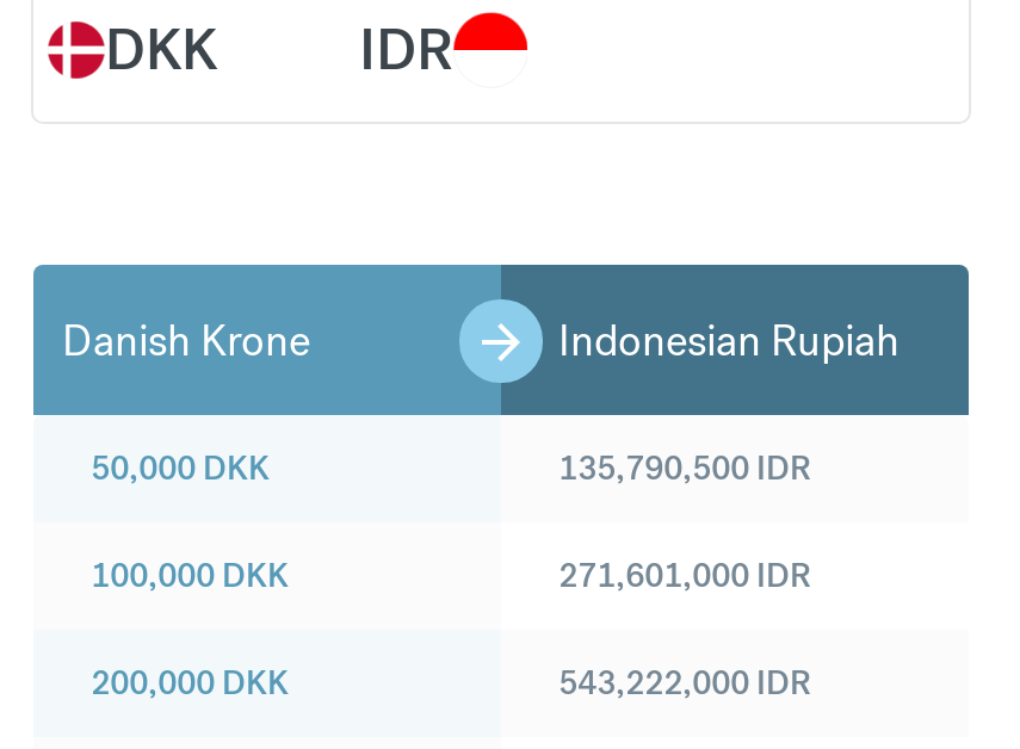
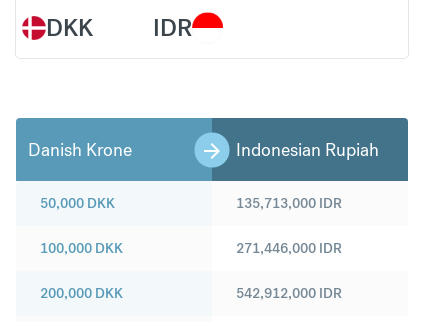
[558,447,811,489] 135,790,500 IDR -> [236,194,342,212] 135,713,000 IDR
[558,554,811,597] 271,601,000 IDR -> [236,239,342,257] 271,446,000 IDR
[558,661,811,704] 543,222,000 IDR -> [236,284,342,302] 542,912,000 IDR

